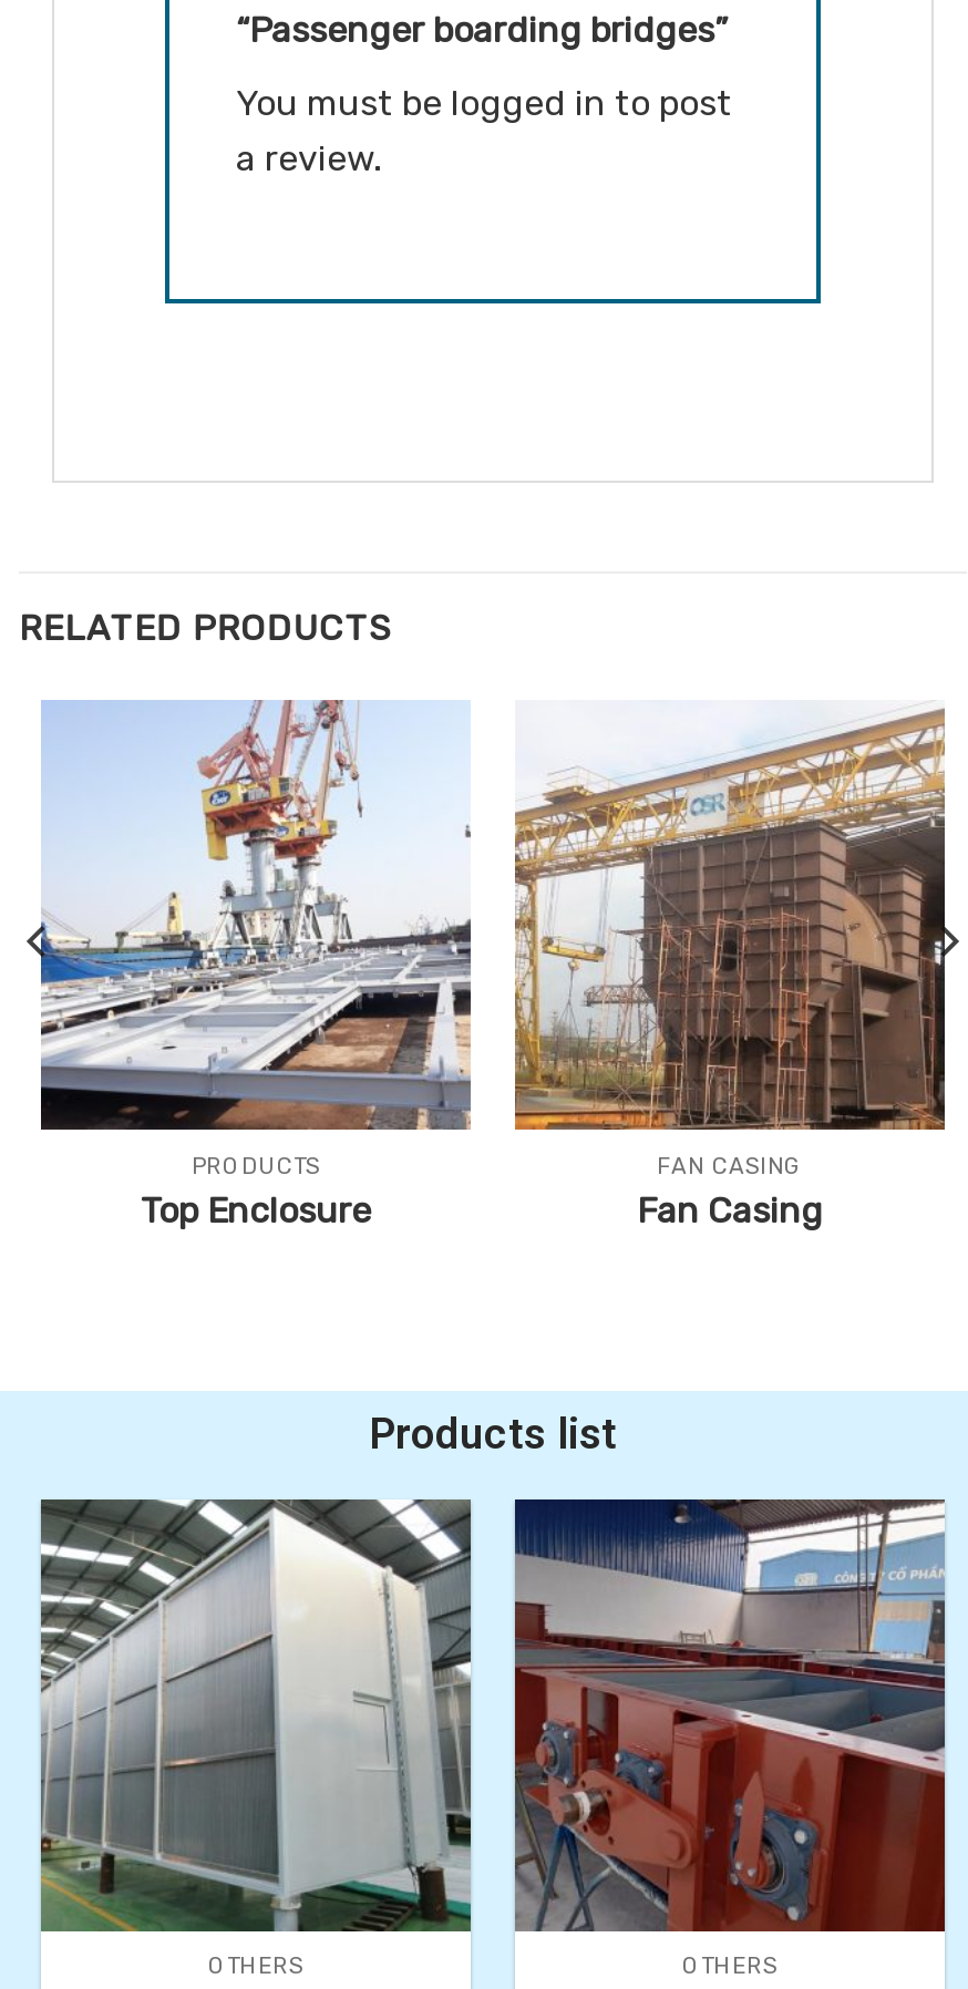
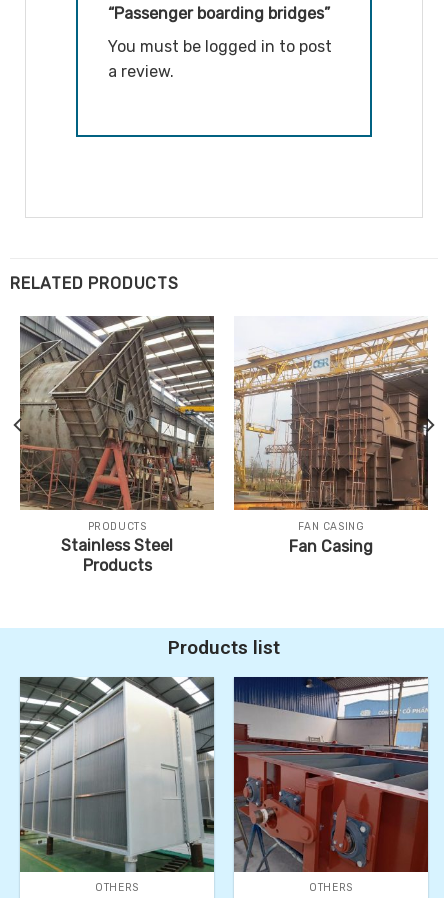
[41,698,473,1233] [image] | Top Enclosure -> [19,315,215,575] [image] | Stainless Steel | Products

